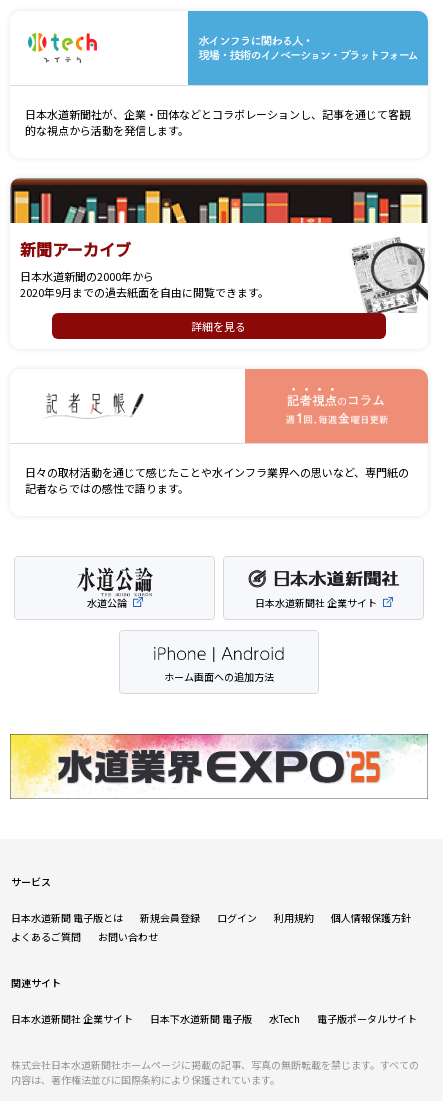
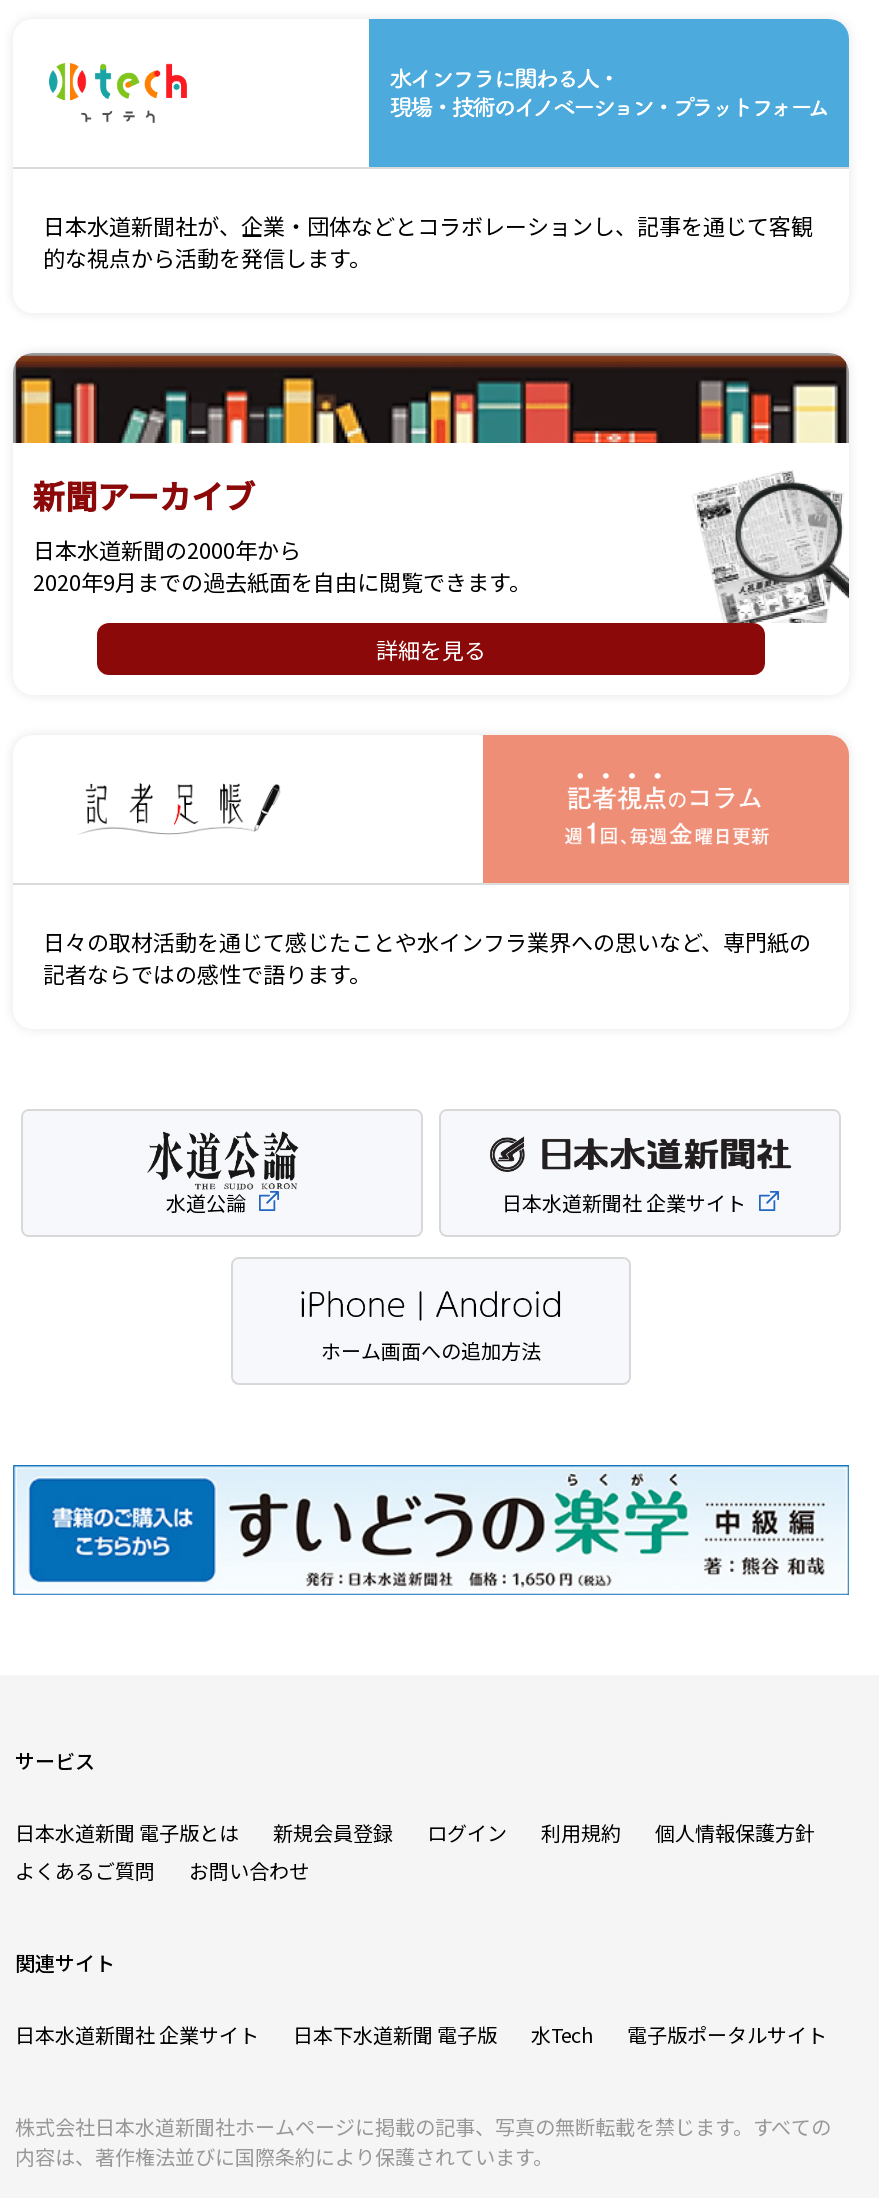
[9,733,428,799] [image] -> [11,1463,849,1595] [image]

